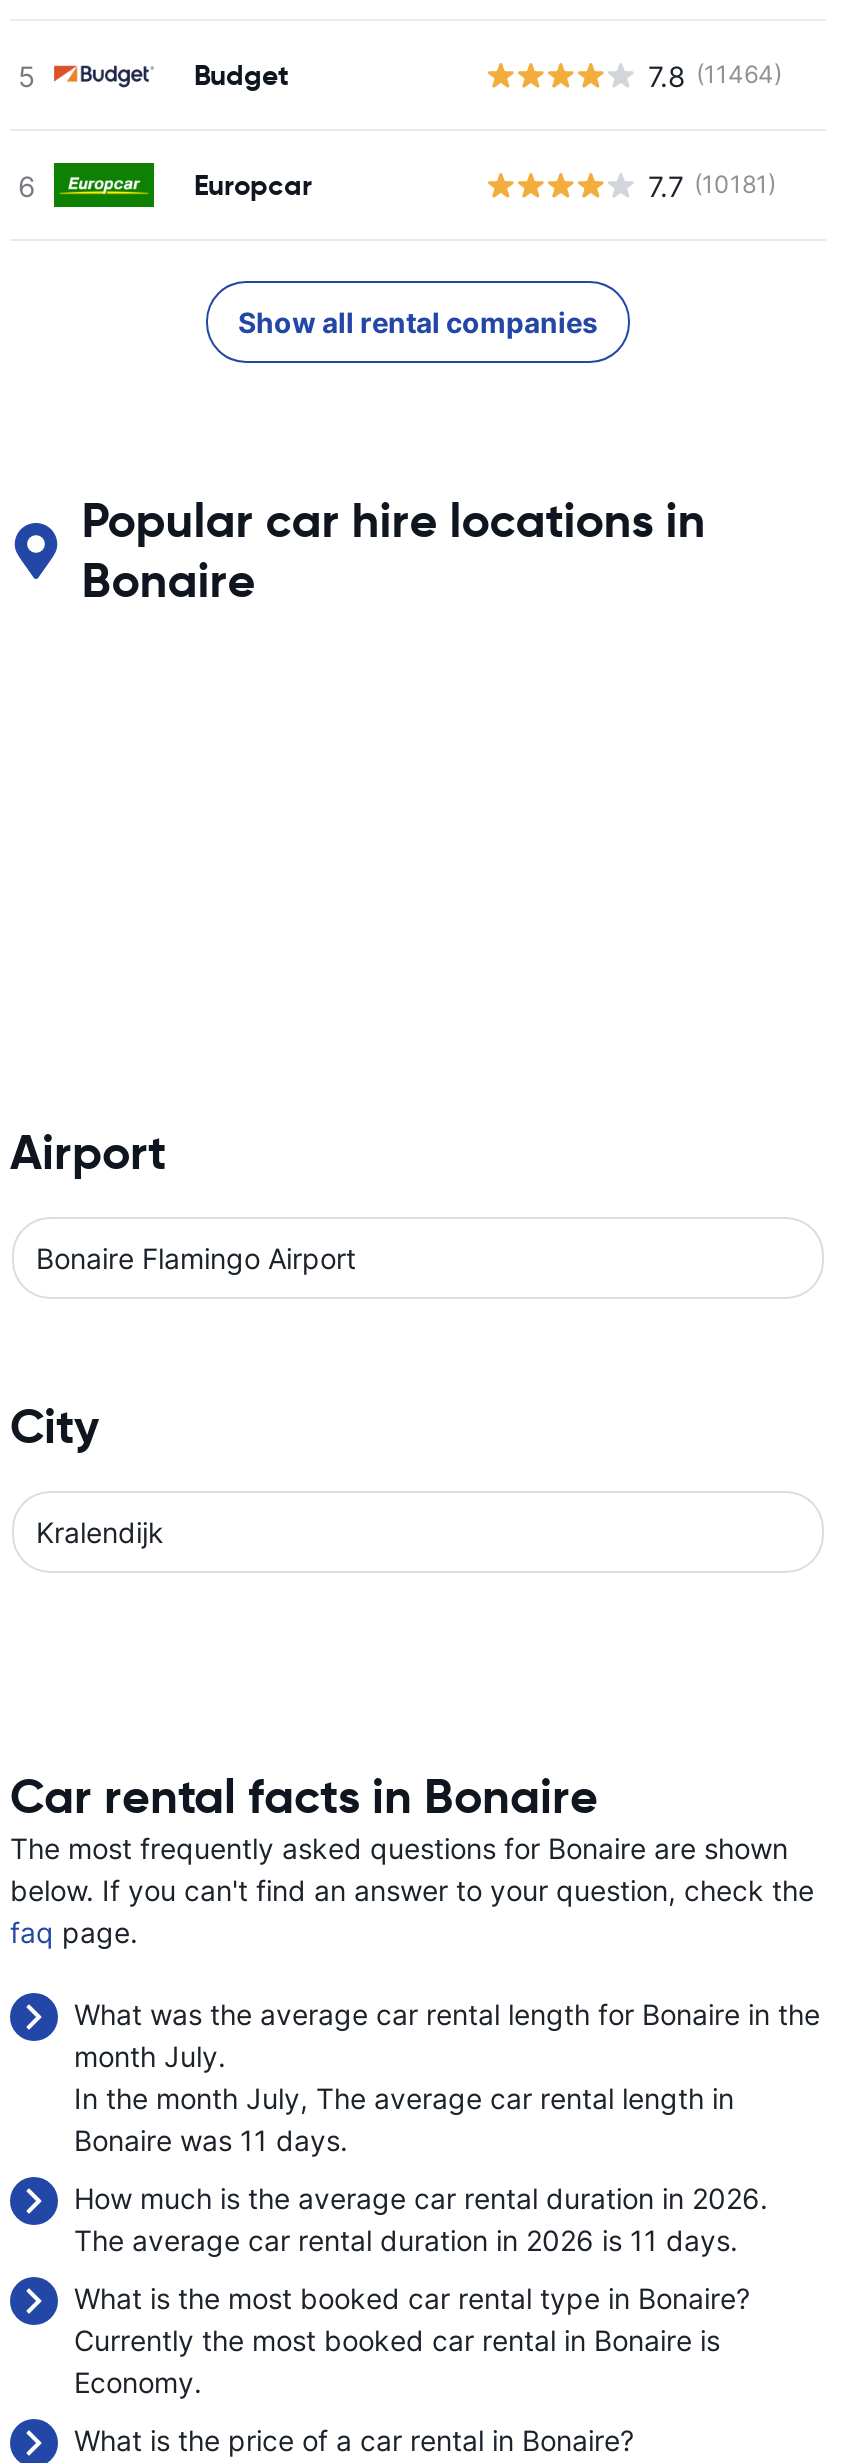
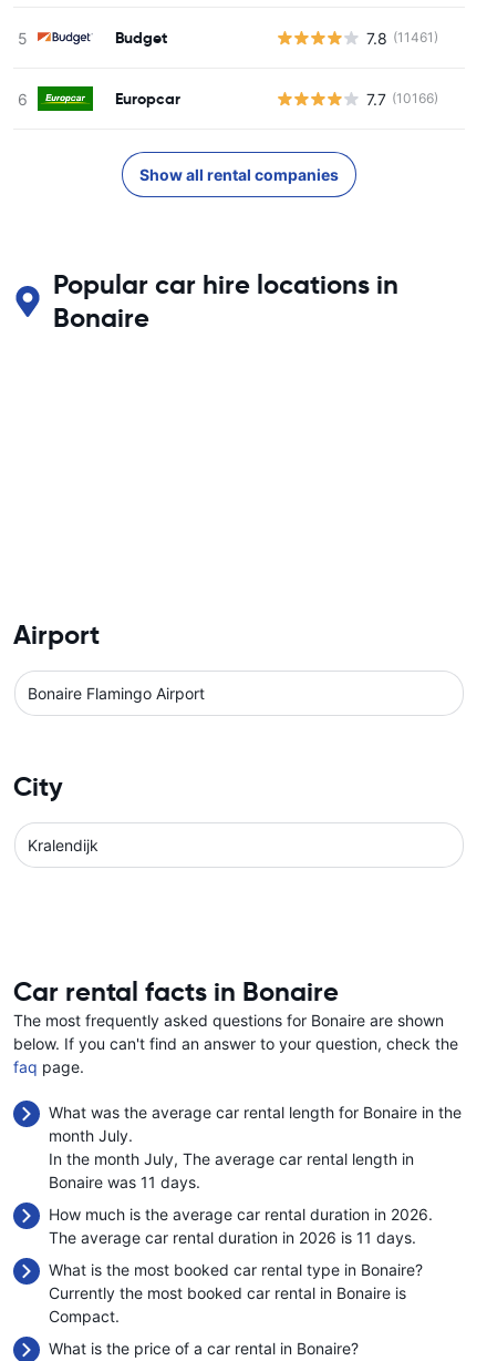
[648,58,782,92] 7.8 (11464) -> [366,28,438,47] 7.8 (11461)
[648,168,776,202] 7.7 (10181) -> [366,89,438,108] 7.7 (10166)
[74,2365,202,2399] Economy. -> [49,1307,120,1326] Compact.

